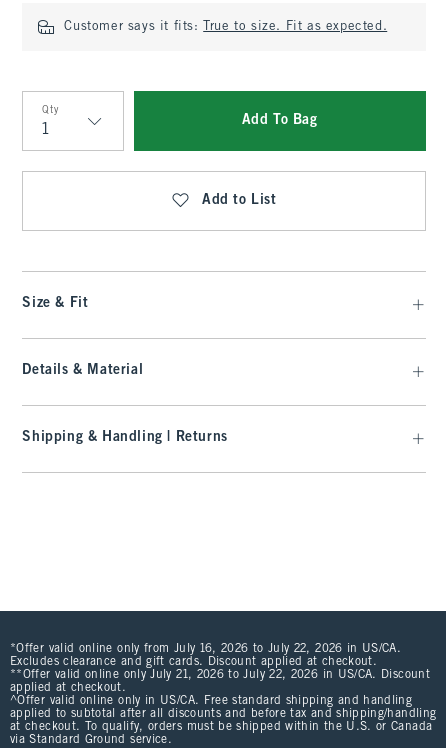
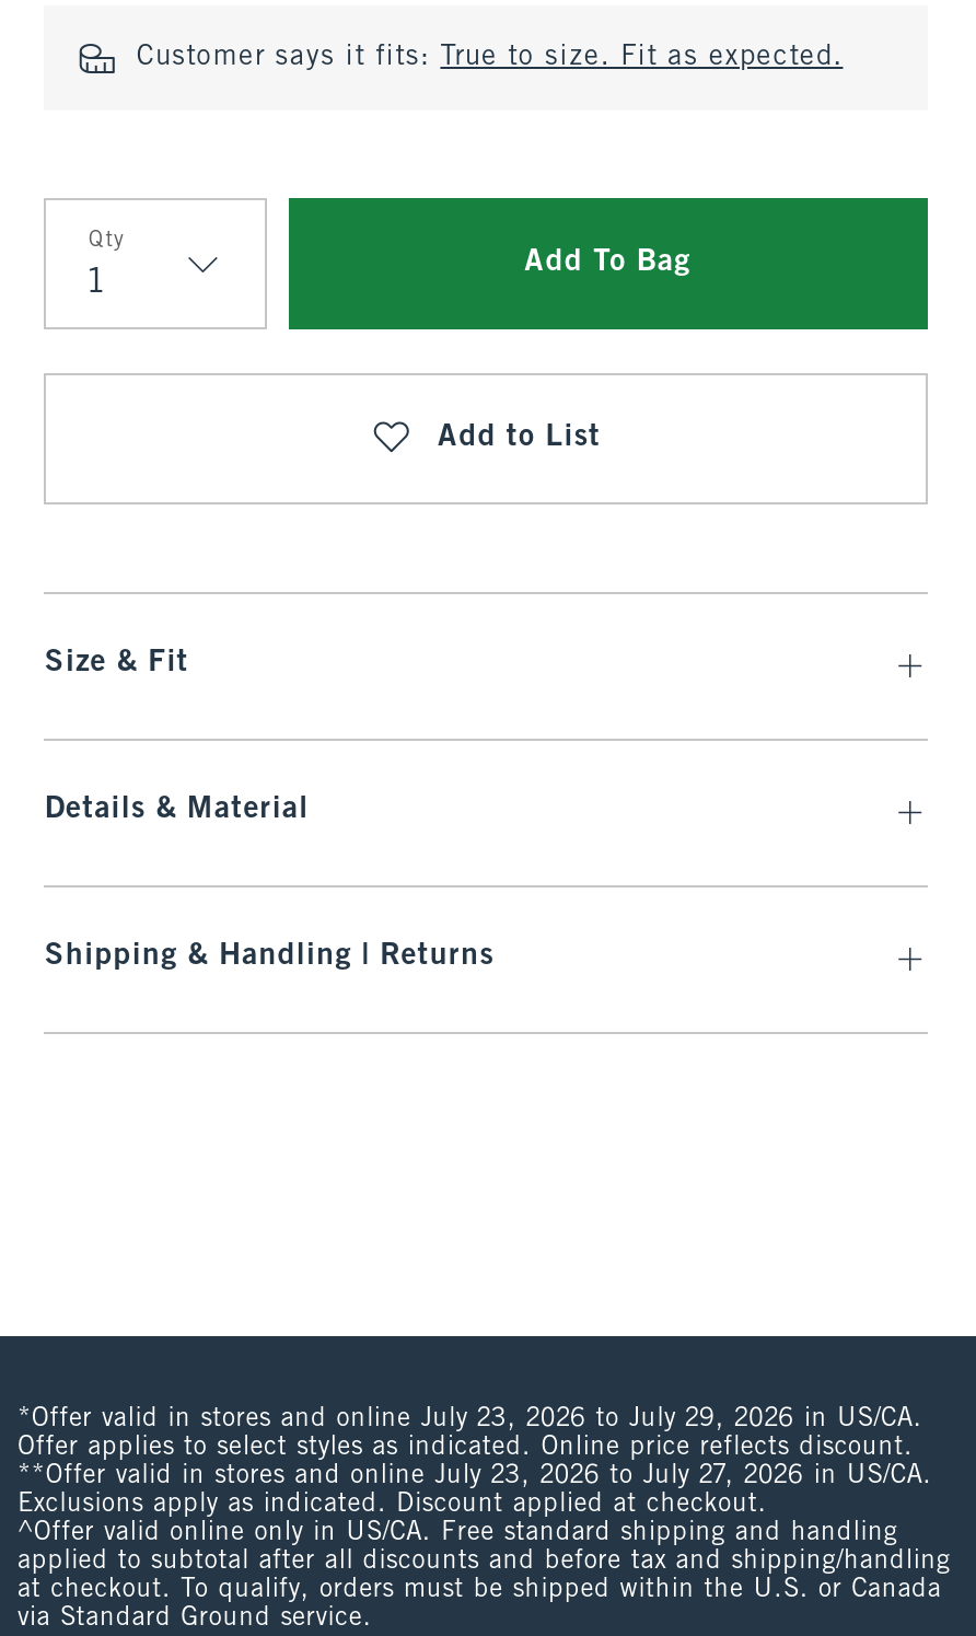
[10,643,430,694] *Offer valid online only from July 16, 2026 to July 22, 2026 in US/CA. | Excludes clearance and gift cards. Discount applied at checkout. | **Offer valid online only July 21, 2026 to July 22, 2026 in US/CA. Discount | applied at checkout. -> [18,1406,932,1518] *Offer valid in stores and online July 23, 2026 to July 29, 2026 in US/CA. | Offer applies to select styles as indicated. Online price reflects discount. | **Offer valid in stores and online July 23, 2026 to July 27, 2026 in US/CA. | Exclusions apply as indicated. Discount applied at checkout.

